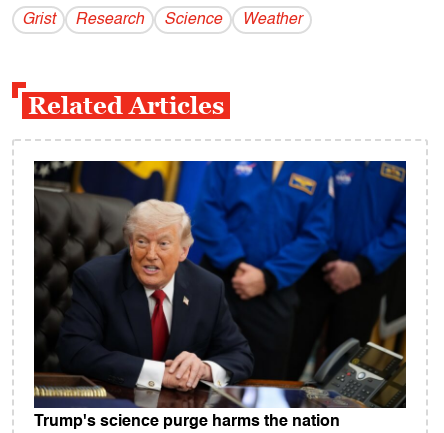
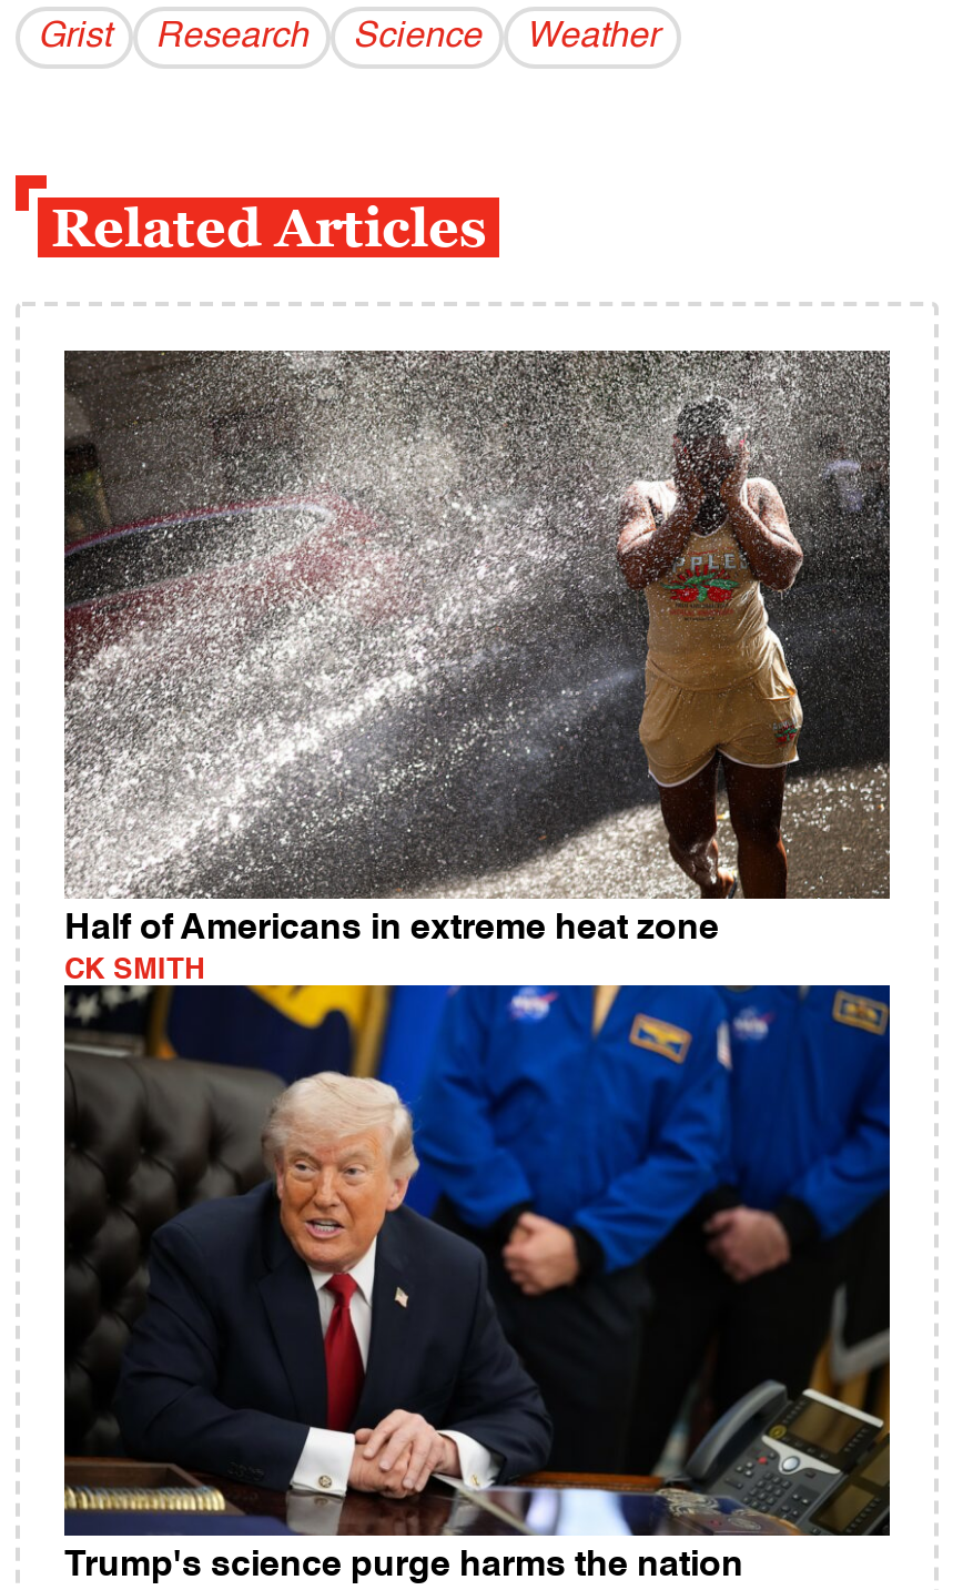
none -> [62,348,892,986] [image] | Half of Americans in extreme heat zone | CK SMITH

